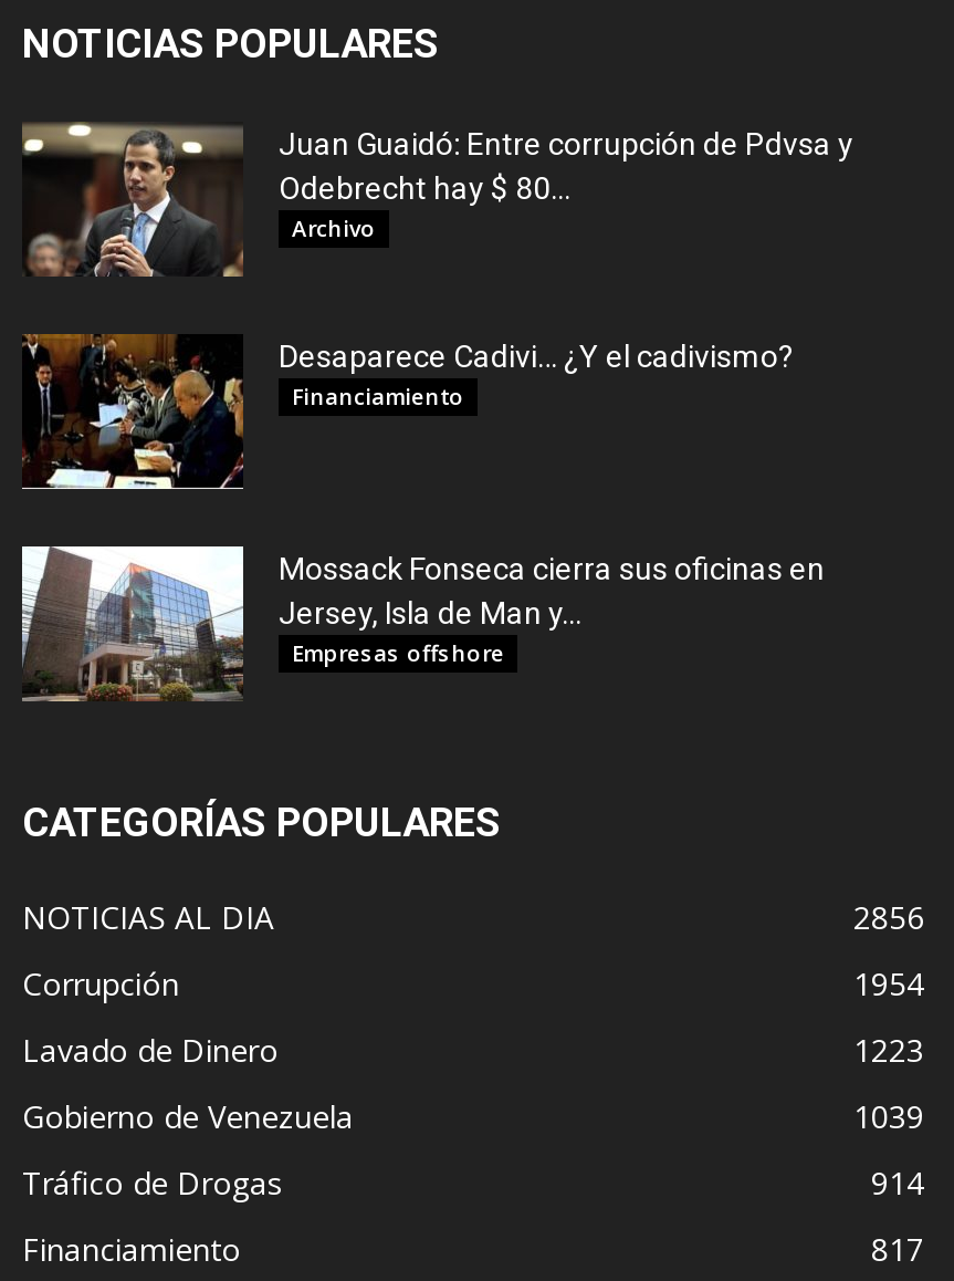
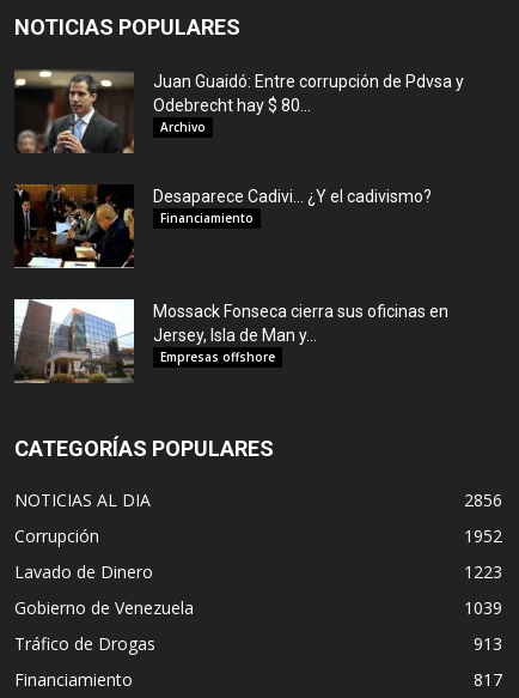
[853,963,924,1005] 1954 -> [464,525,502,548] 1952
[871,1162,924,1204] 914 -> [474,633,502,655] 913

